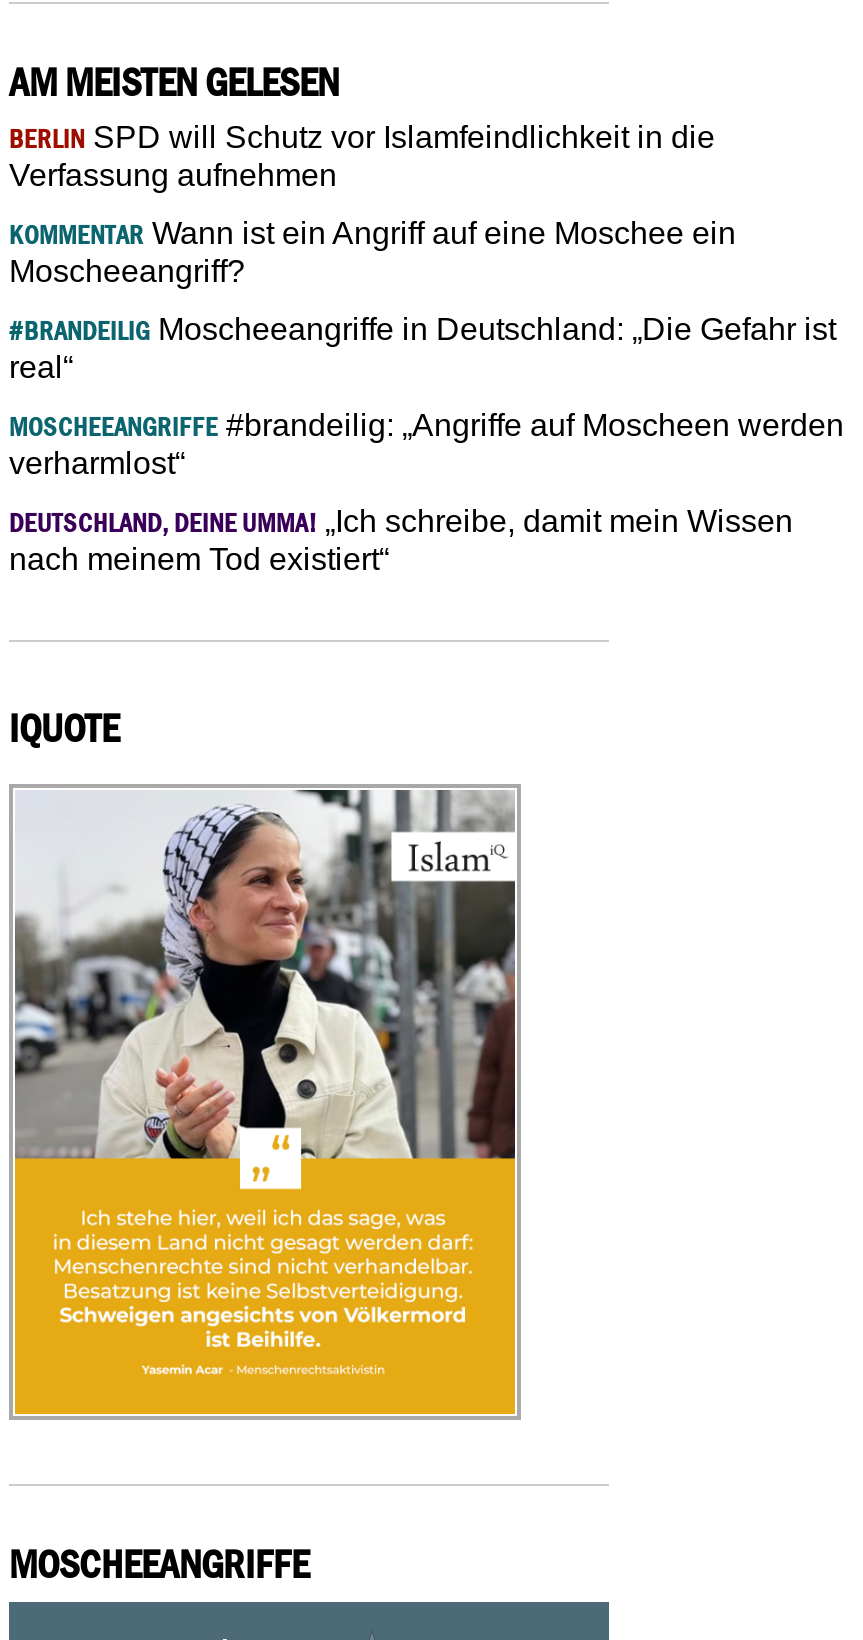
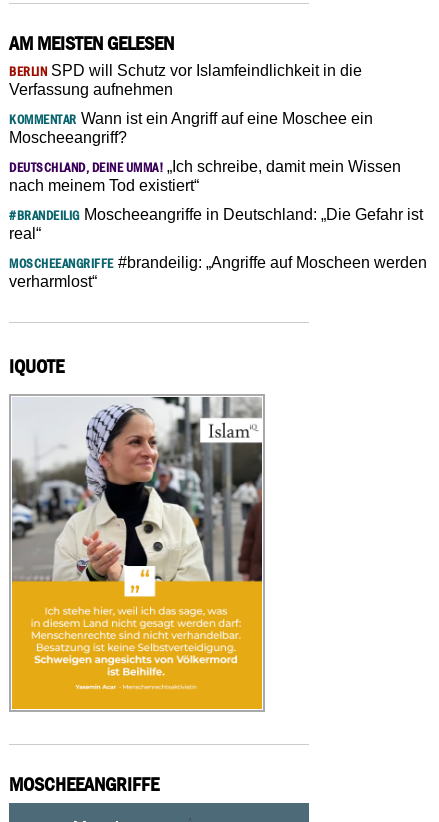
moved [9,311,844,479] -> [9,206,426,290]: #BRANDEILIG Moscheeangriffe in Deutschland: „Die Gefahr ist | real“ | MOSCHEEANGRIFFE #brandeilig: „Angriffe auf Moscheen werden | verharmlost“
moved [9,503,793,575] -> [9,158,401,194]: DEUTSCHLAND, DEINE UMMA! „Ich schreibe, damit mein Wissen | nach meinem Tod existiert“

